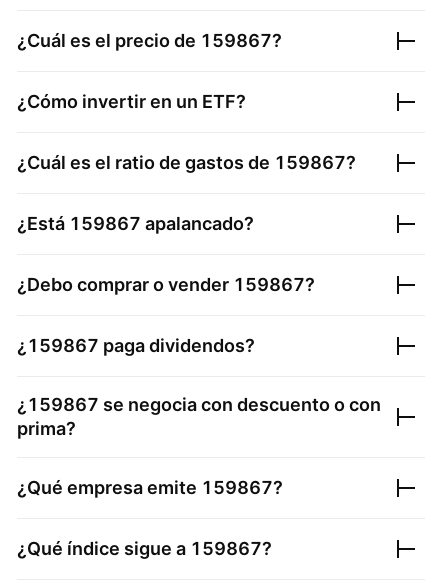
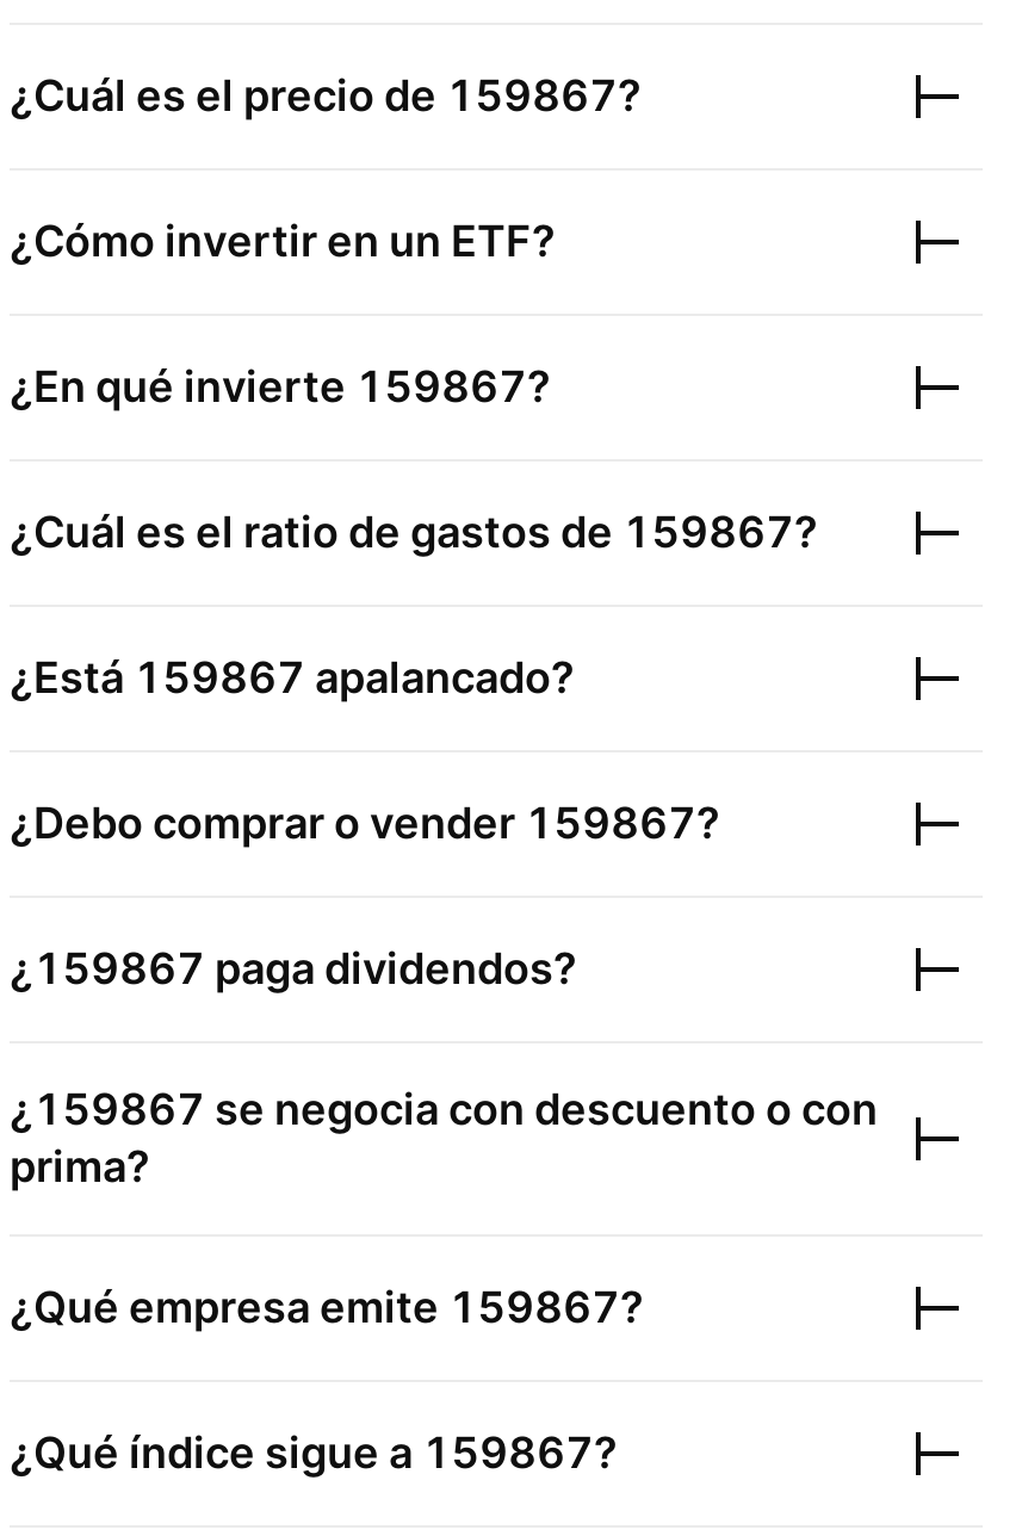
none -> [10,361,551,411] ¿En qué invierte 159867?

